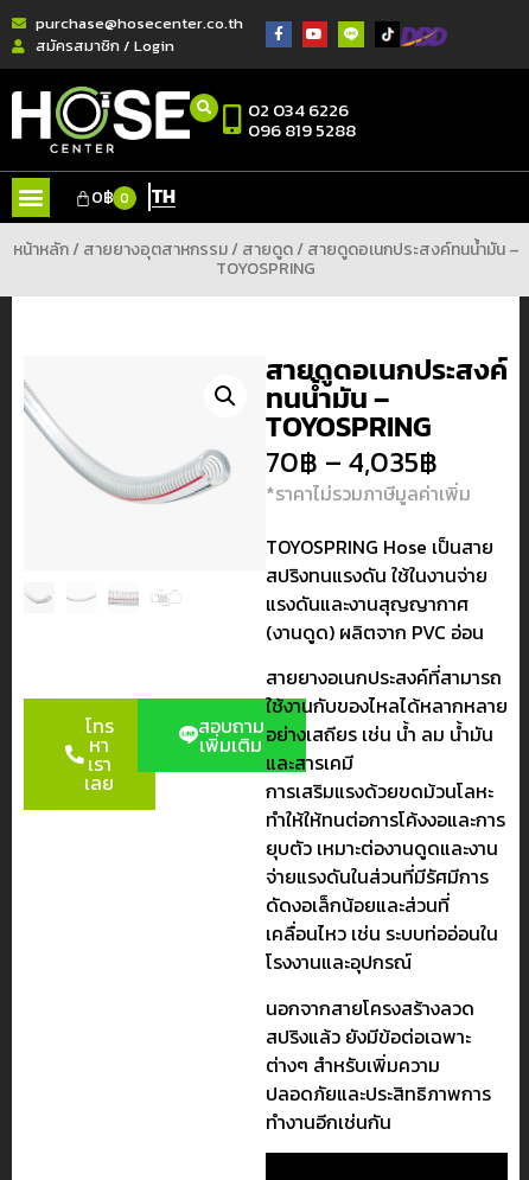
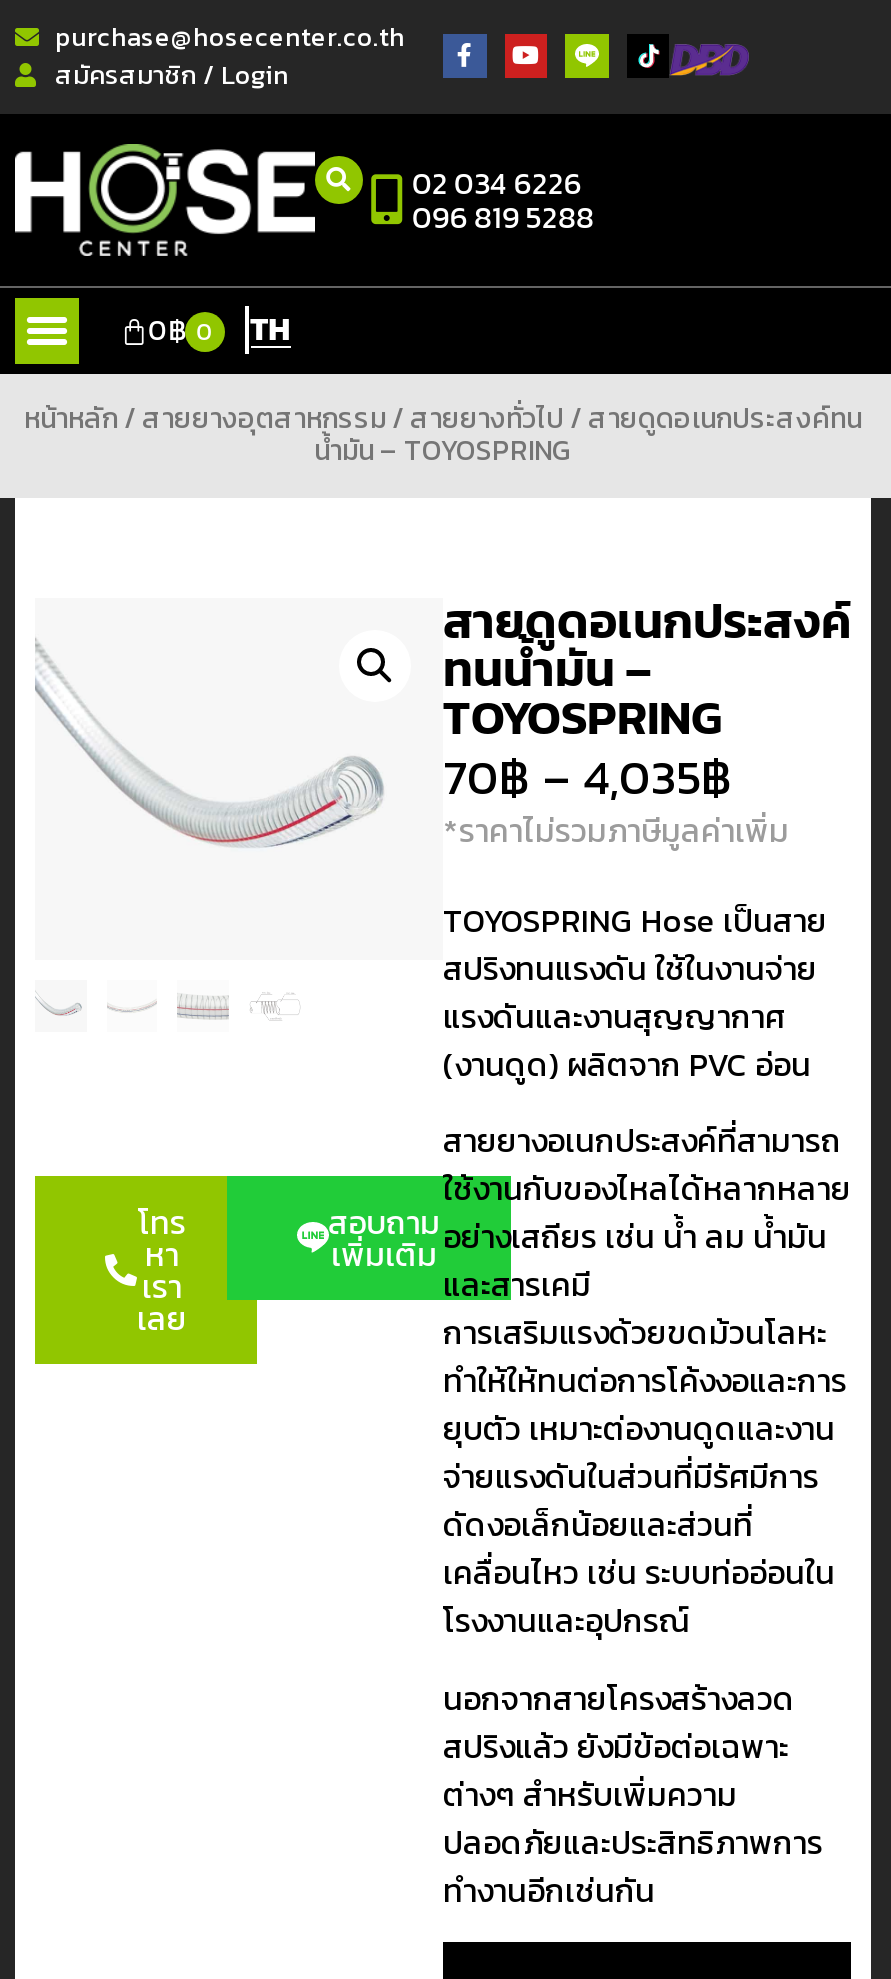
[12,237,519,281] หน้าหลัก/สายยางอุตสาหกรรม/สายดูด/ สายดูดอเนกประสงค์ทนน้ำมัน – | TOYOSPRING -> [24,398,862,472] หน้าหลัก/สายยางอุตสาหกรรม/สายยางทั่วไป/ สายดูดอเนกประสงค์ทน | น้ำมัน – TOYOSPRING

